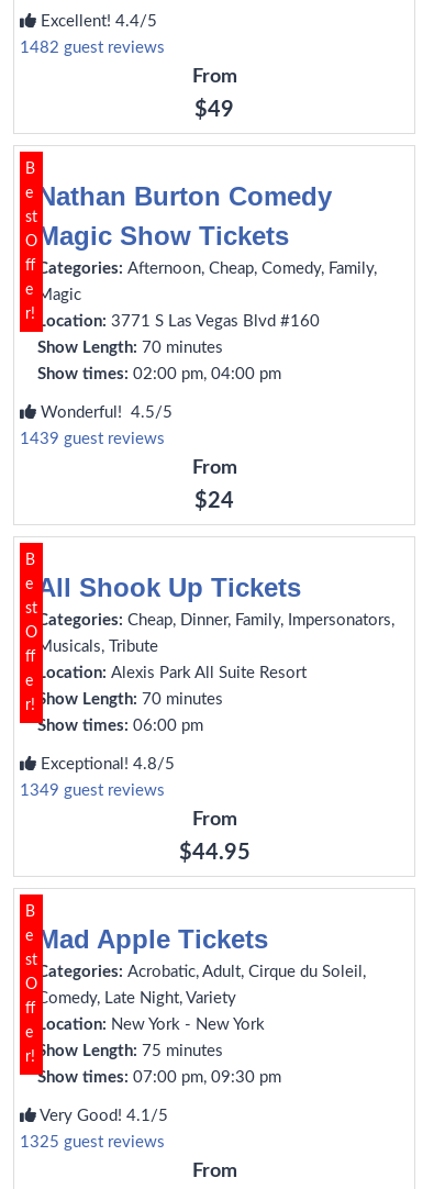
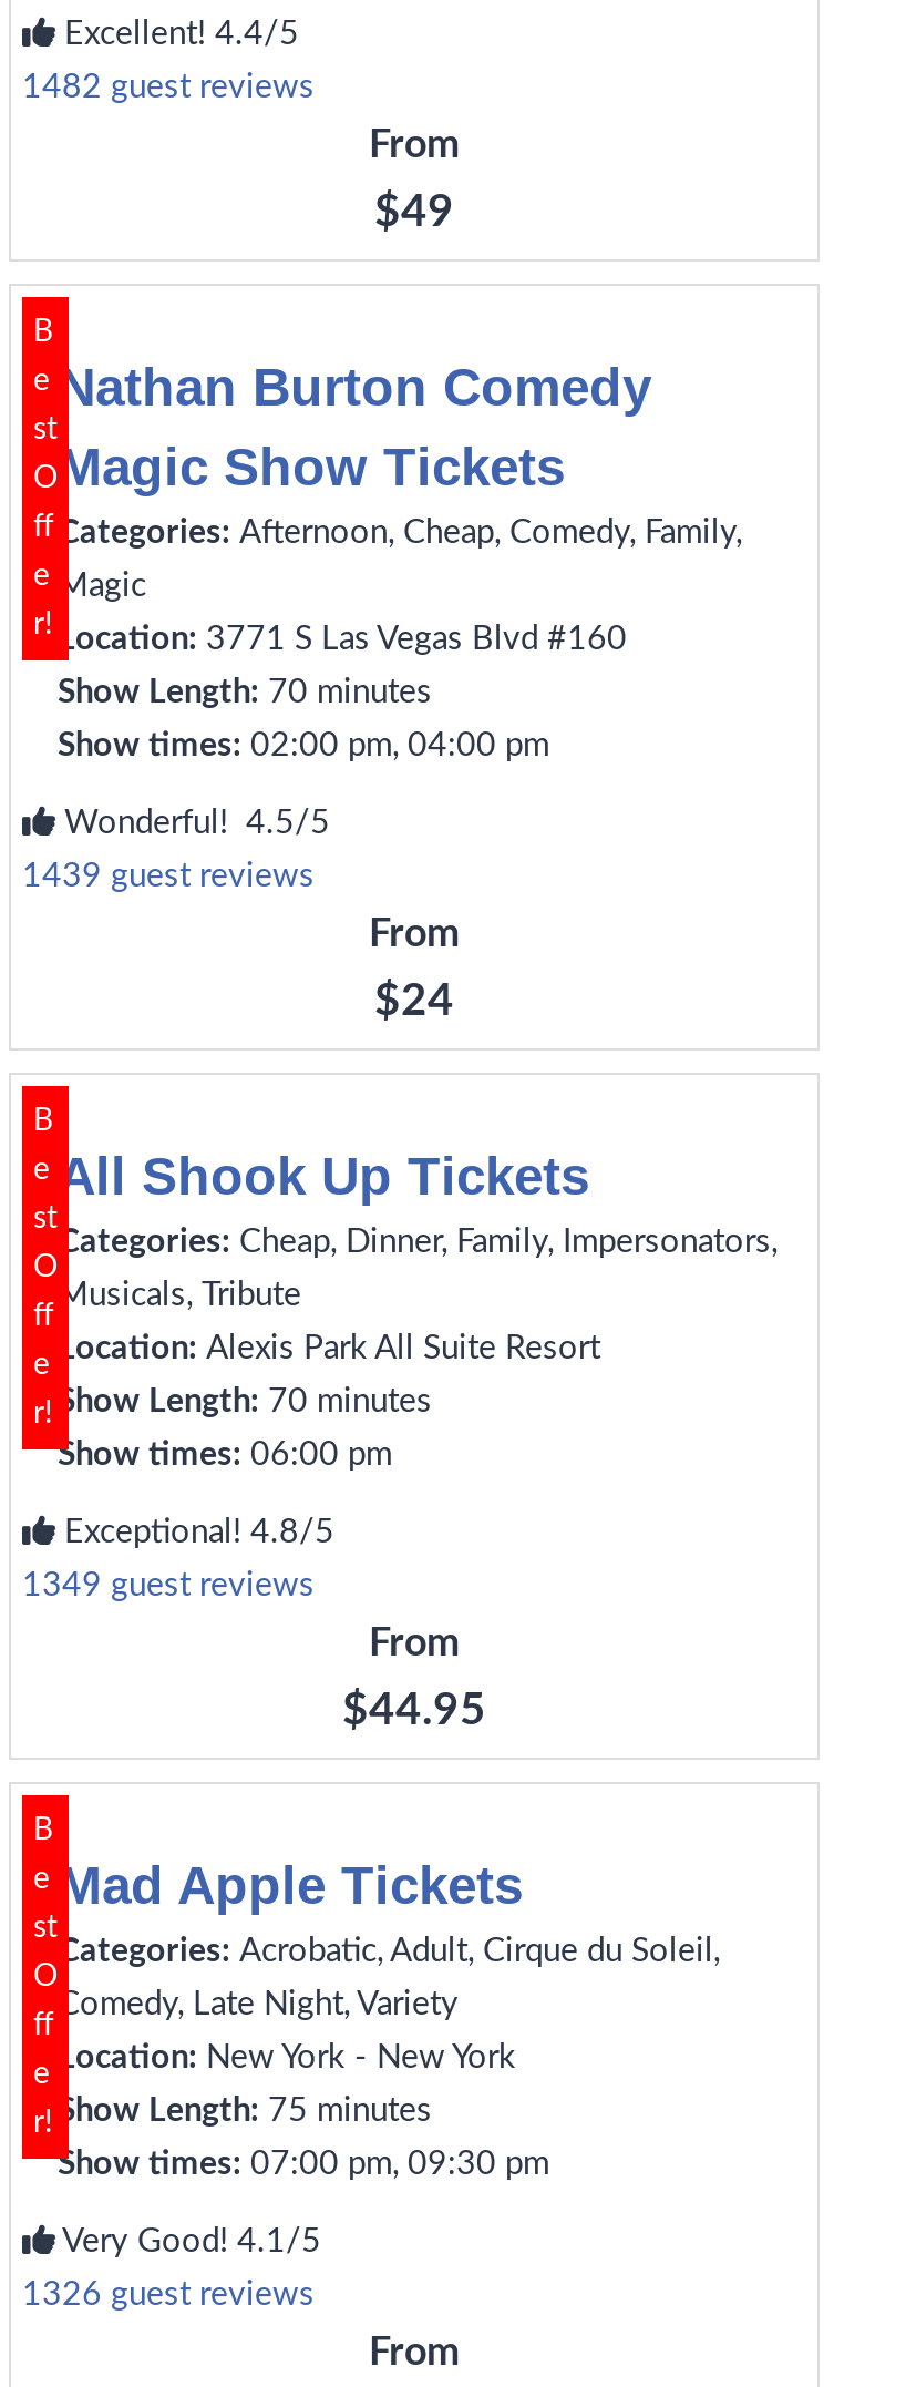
[20,1134,165,1150] 1325 guest reviews -> [22,2278,315,2311] 1326 guest reviews

